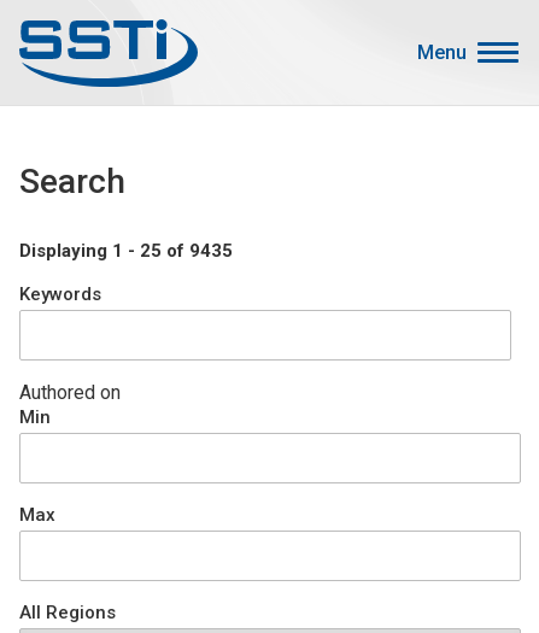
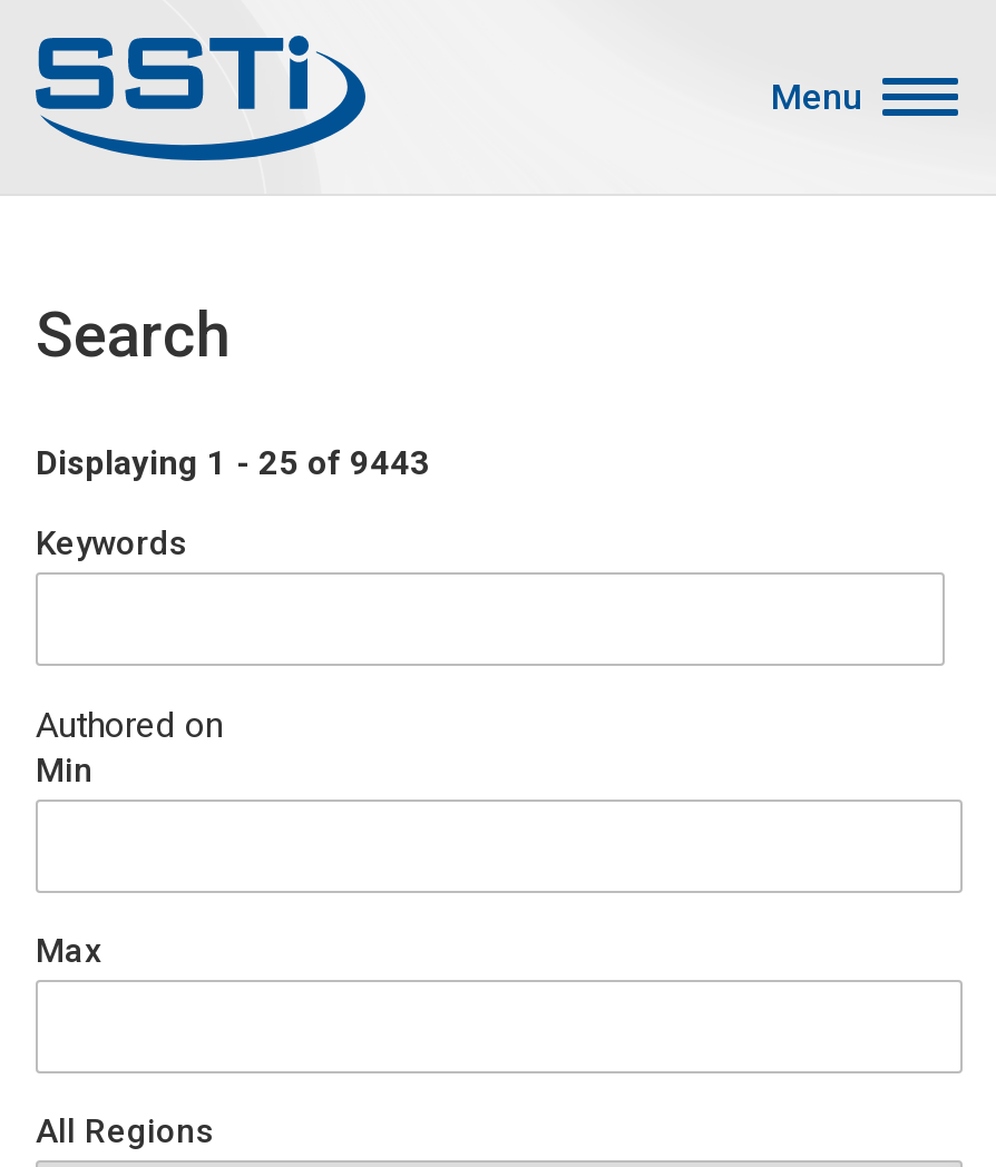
[19,240,233,262] Displaying 1 - 25 of 9435 -> [36,443,430,483] Displaying 1 - 25 of 9443

